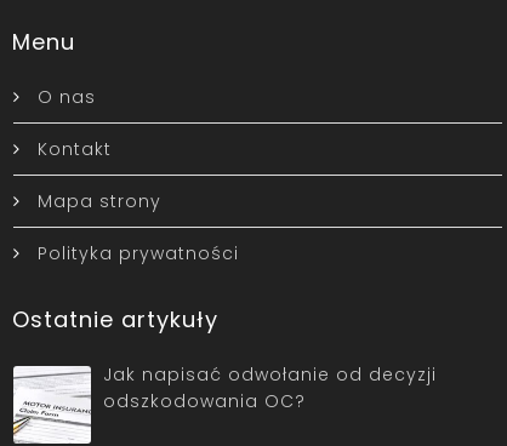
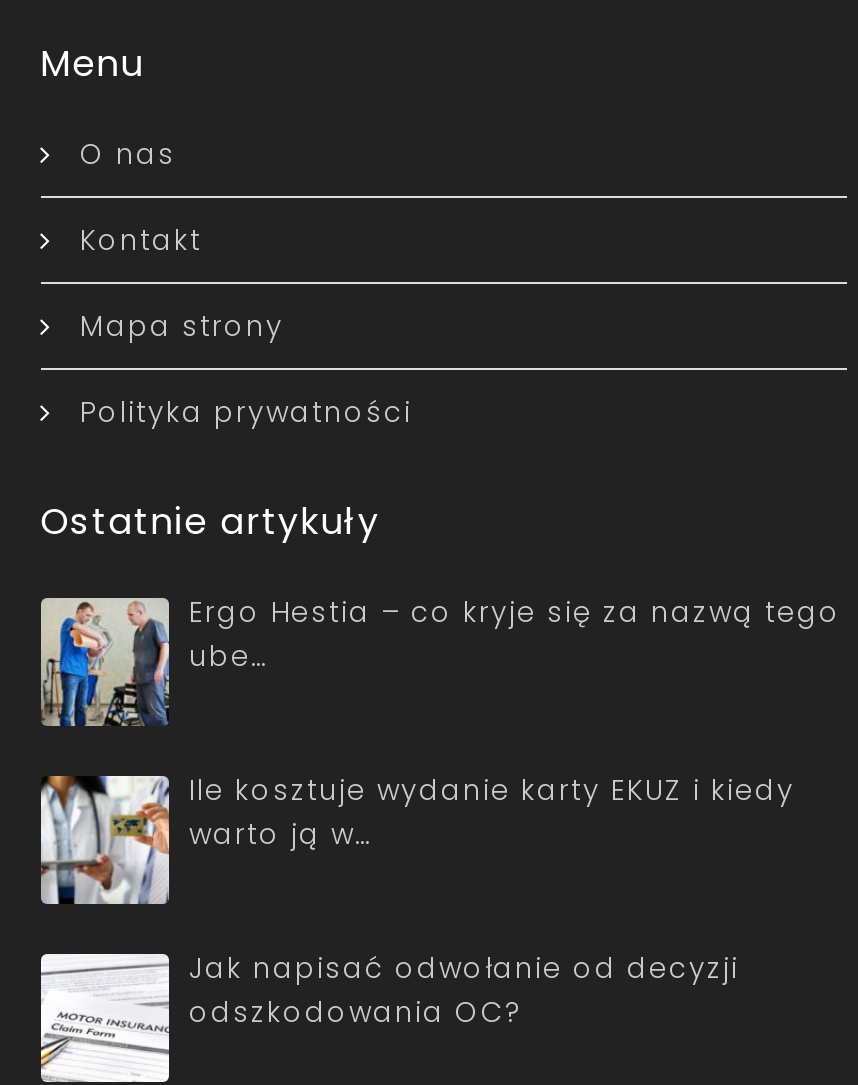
none -> [39,592,841,854] [image] | Ergo Hestia – co kryje się za nazwą tego | ube… | Ile kosztuje wydanie karty EKUZ i kiedy | warto ją w…
none -> [39,776,171,906] [image]

